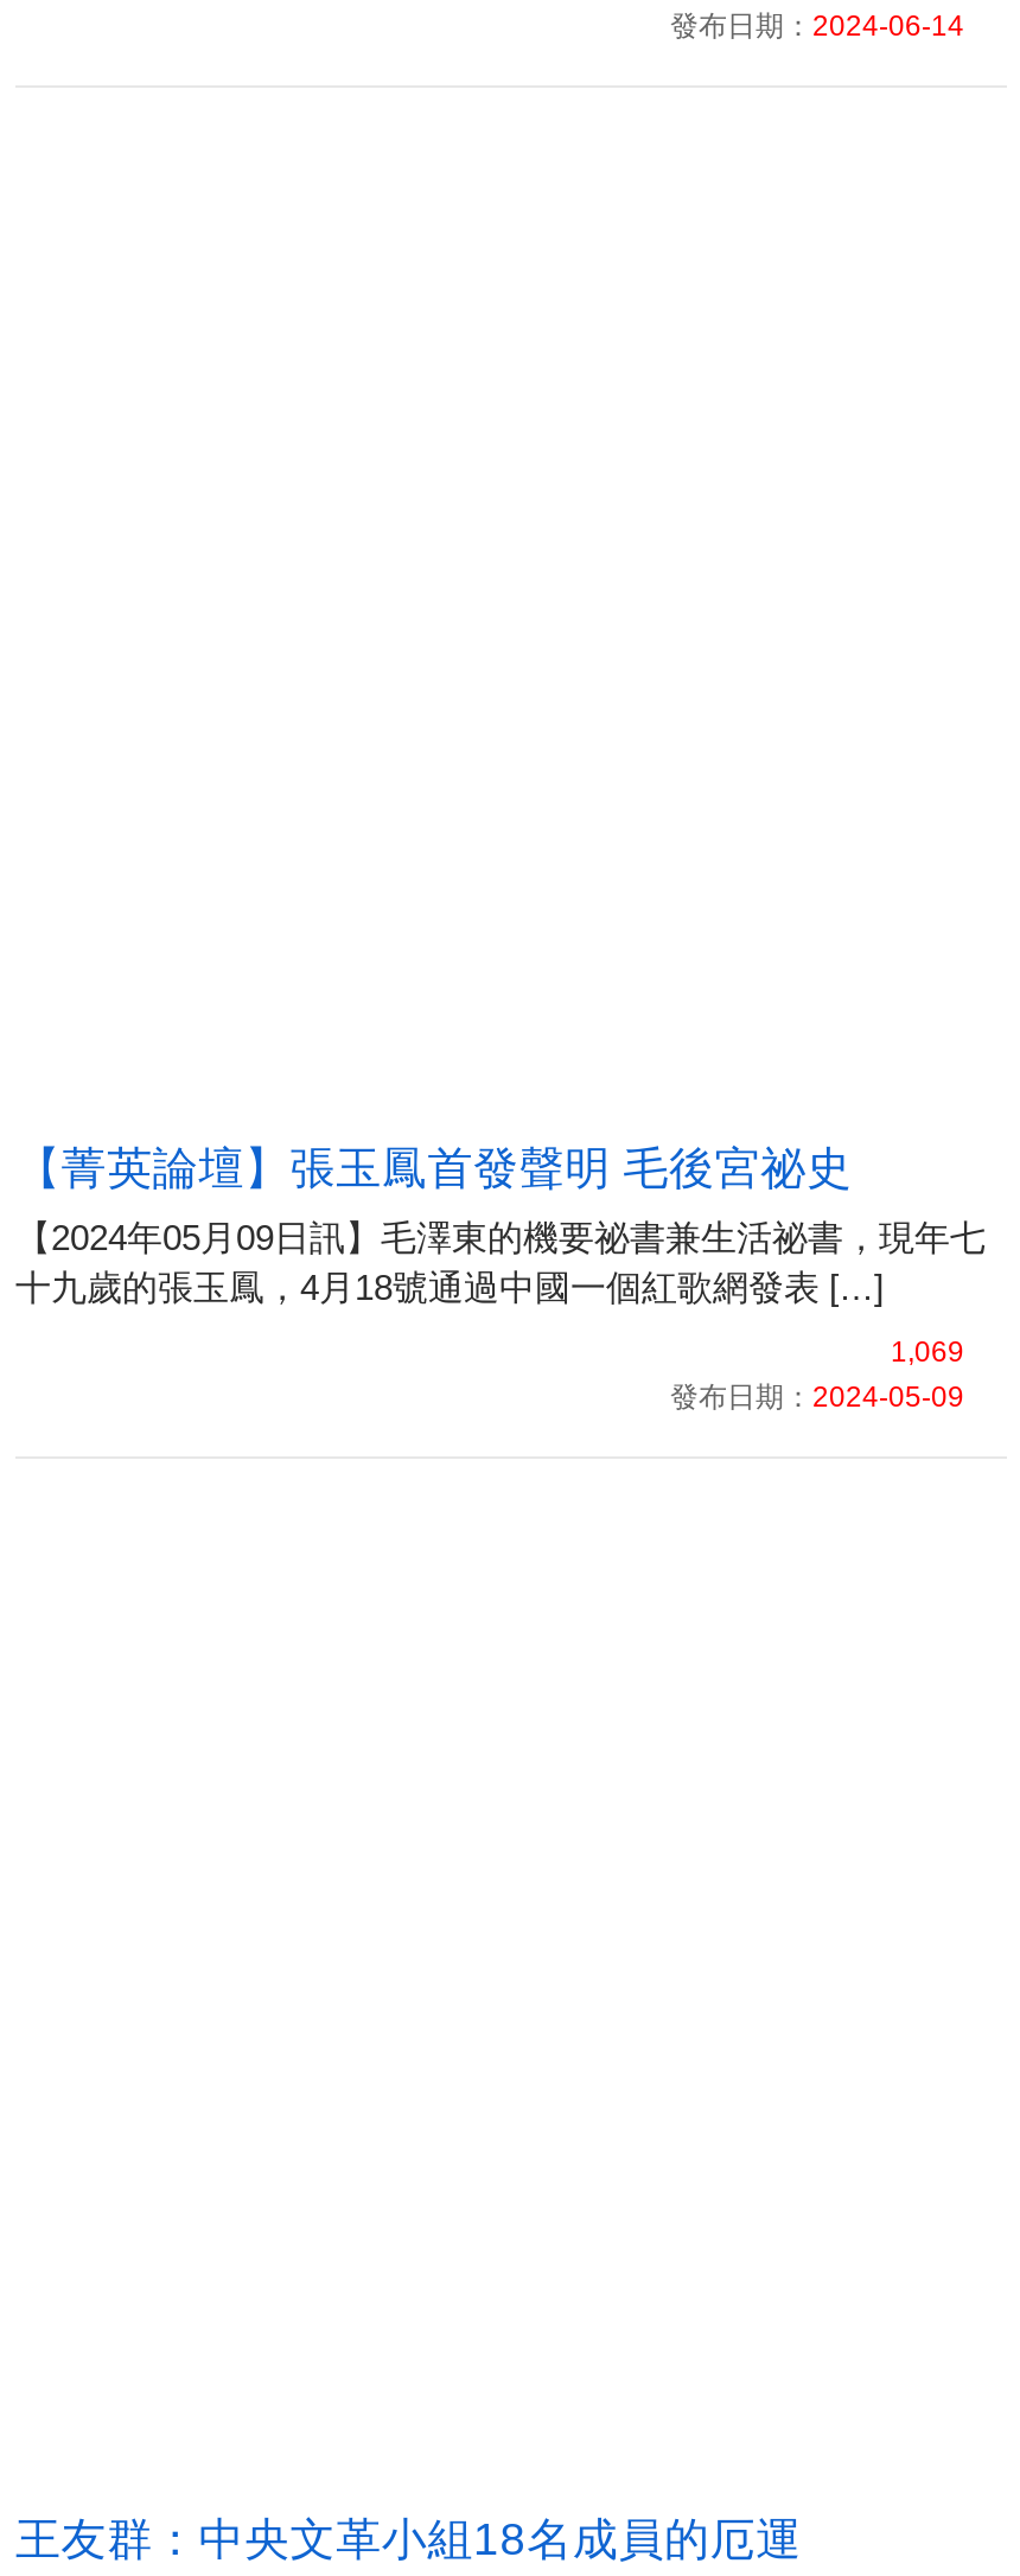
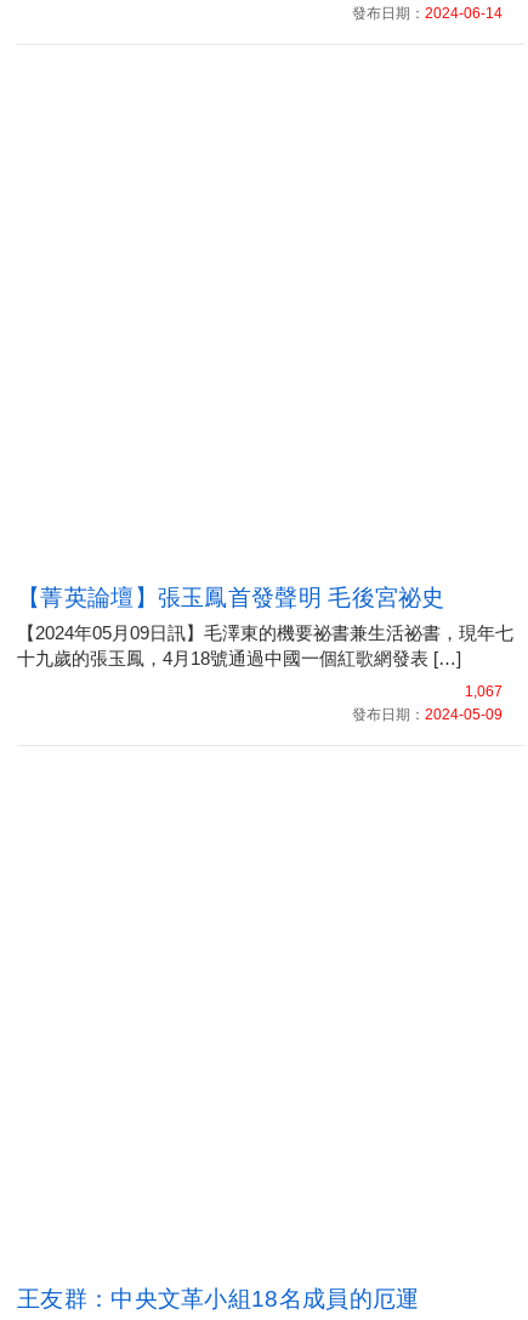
[891,1335,964,1369] 1,069 -> [465,683,503,700] 1,067

